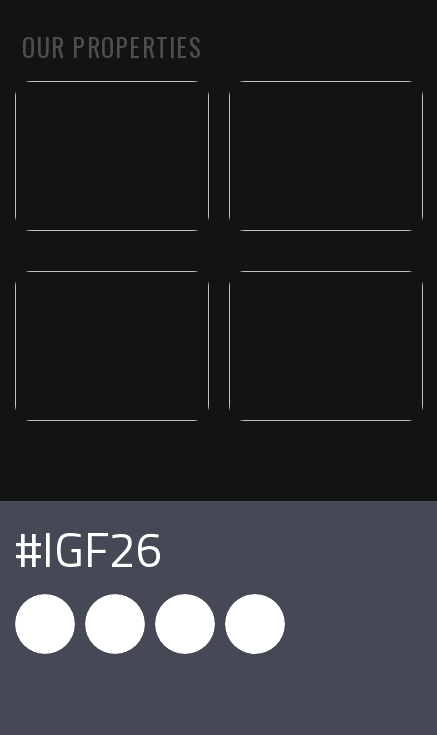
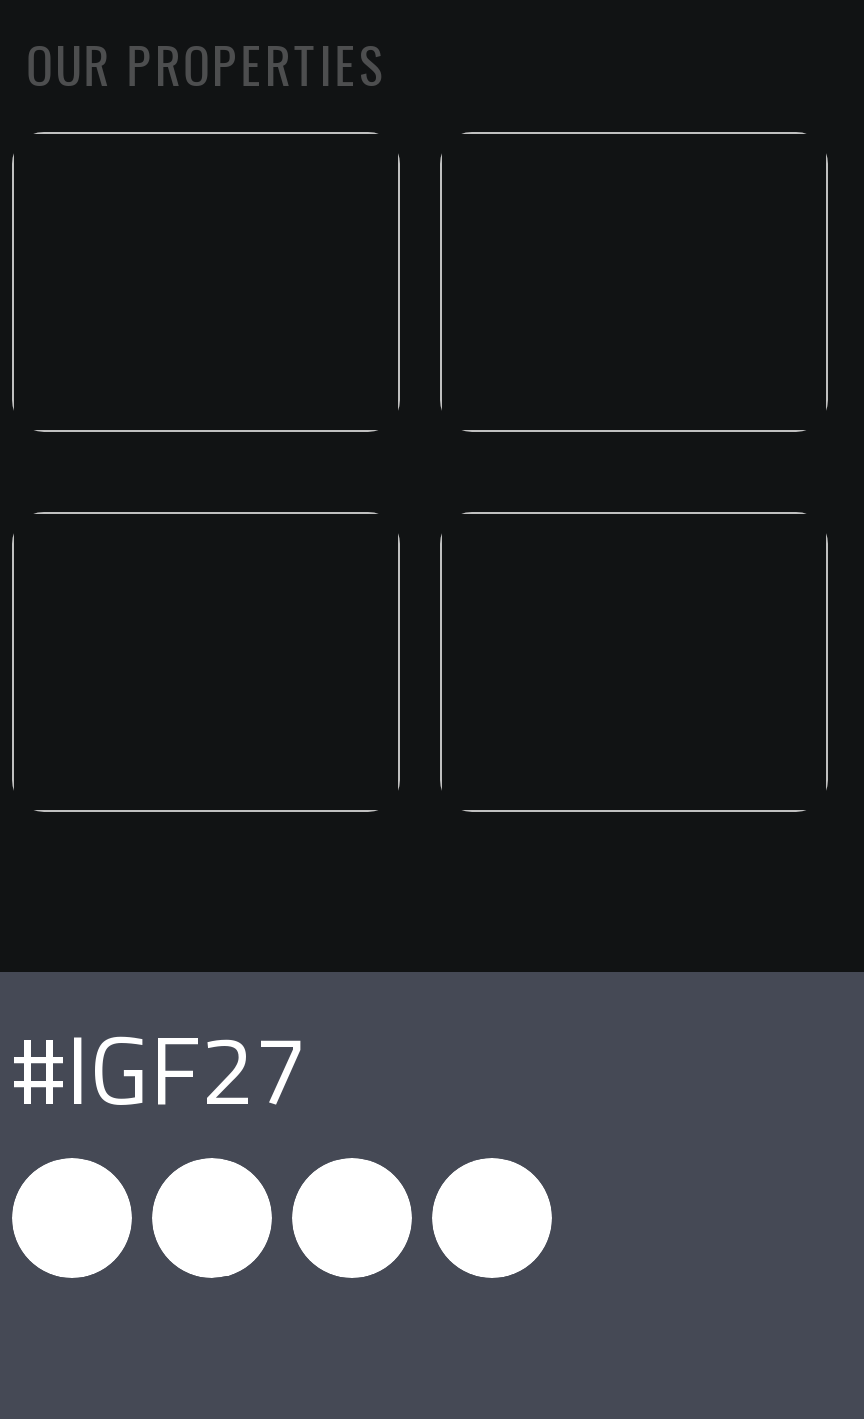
[15,513,163,586] #IGF26 -> [12,996,308,1142] #IGF27

